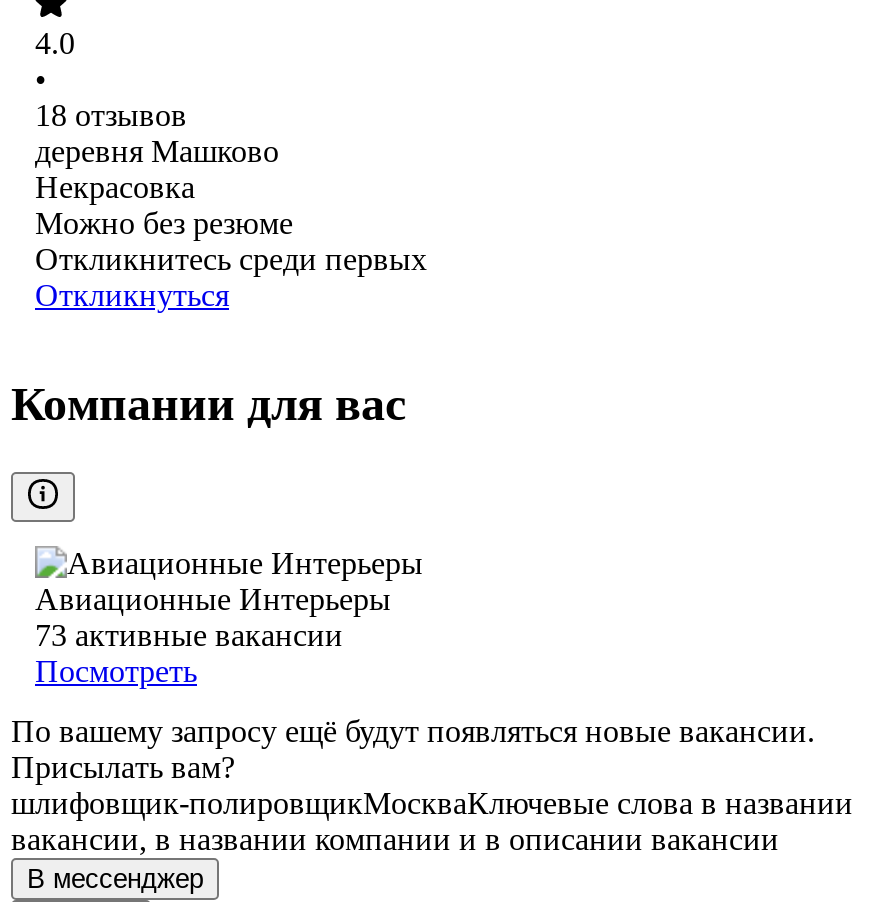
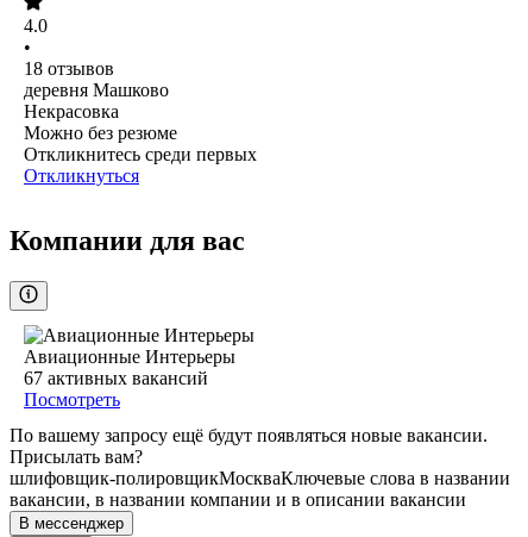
[35,619,343,653] 73 активные вакансии -> [24,368,208,389] 67 активных вакансий

